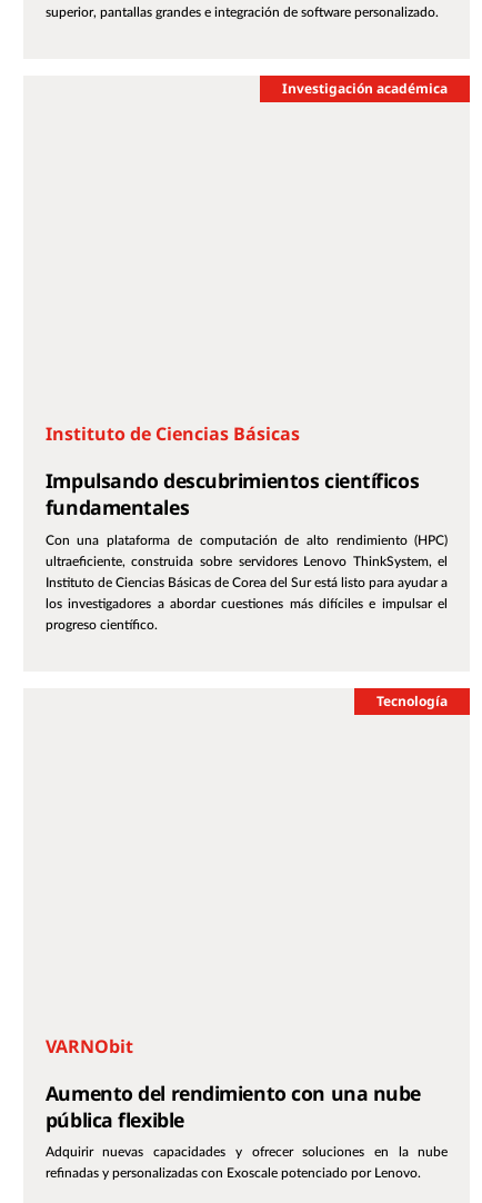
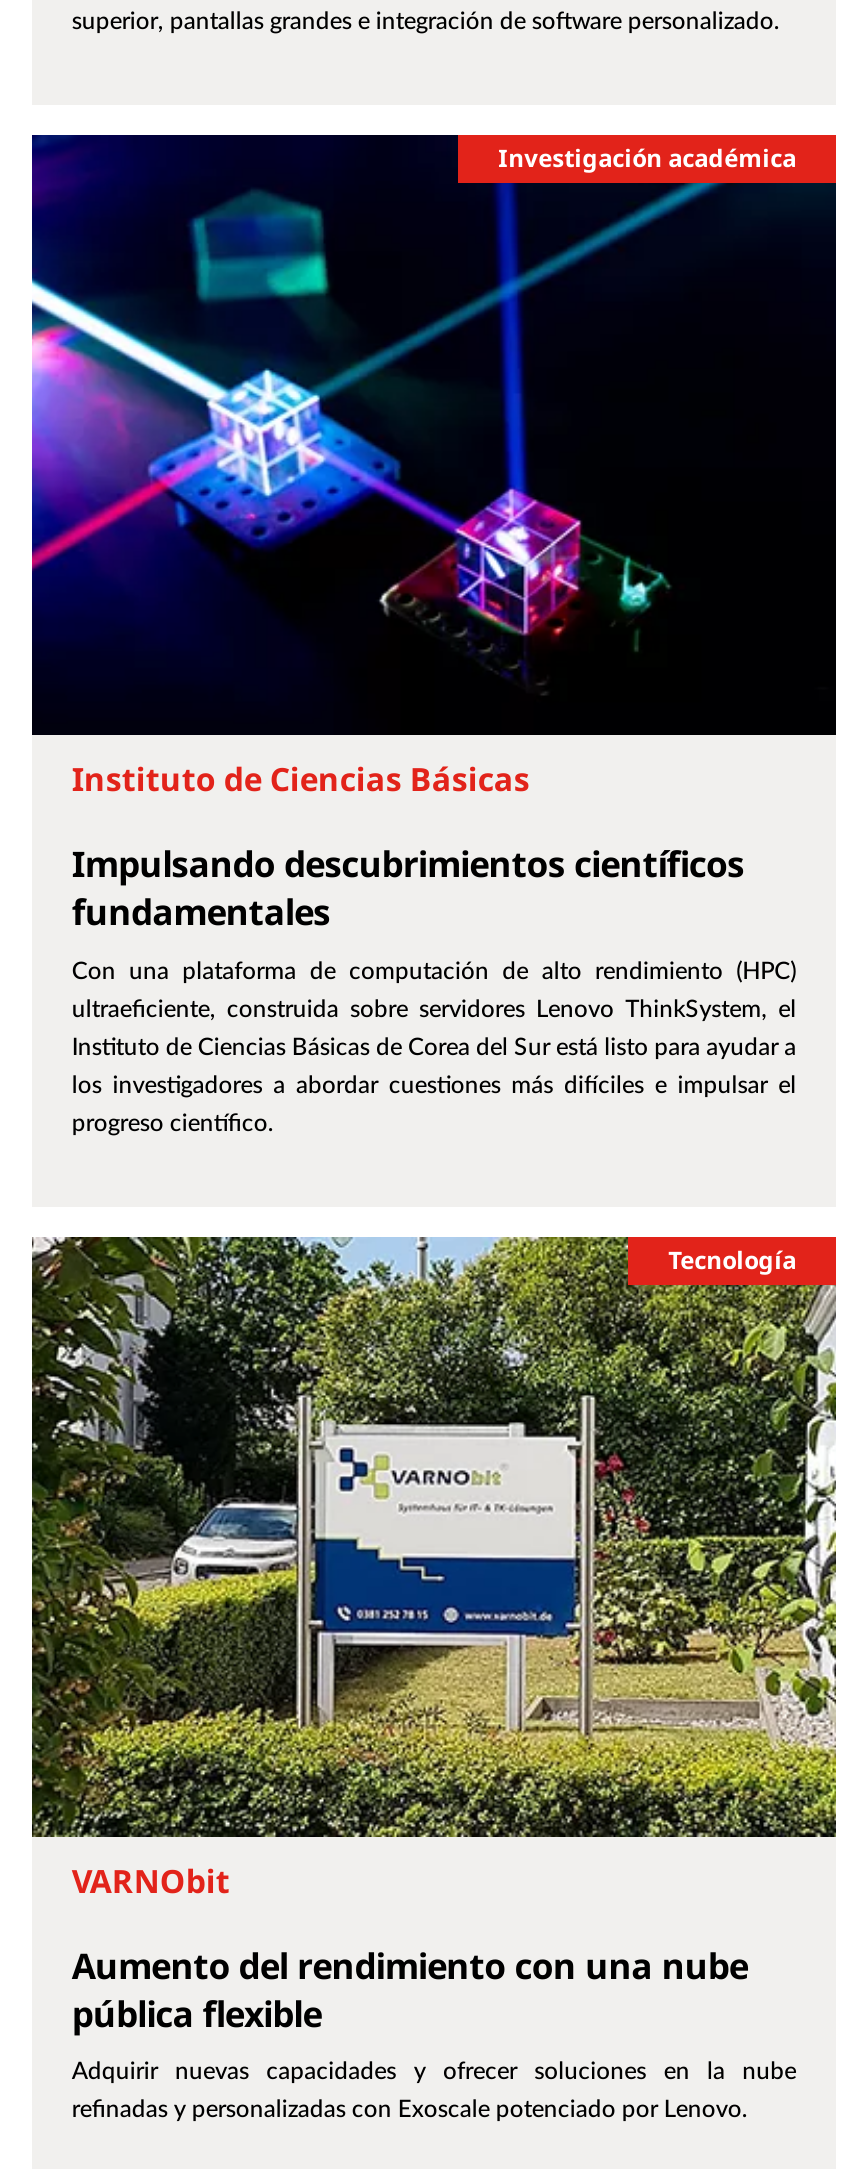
none -> [30,133,838,737] [image]
none -> [30,1235,838,1839] [image]

